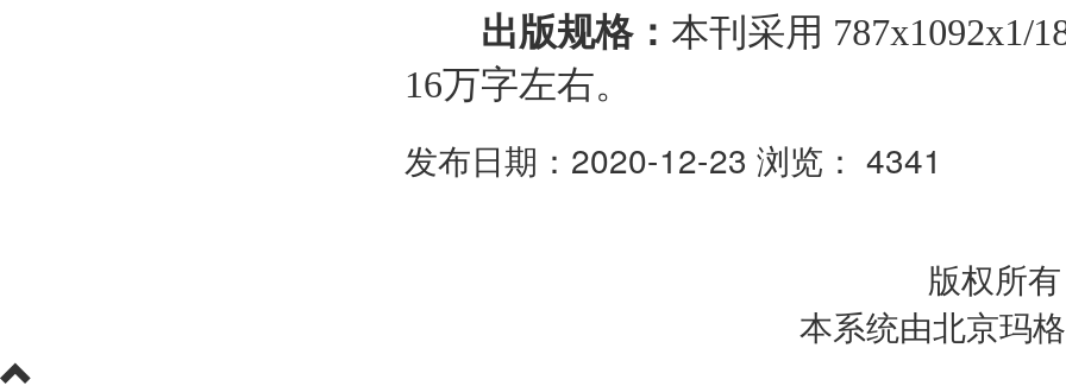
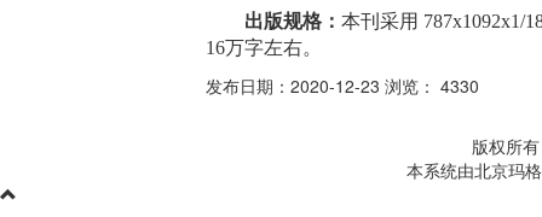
[405,135,942,183] 发布日期：2020-12-23 浏览： 4341 -> [206,74,479,98] 发布日期：2020-12-23 浏览： 4330

